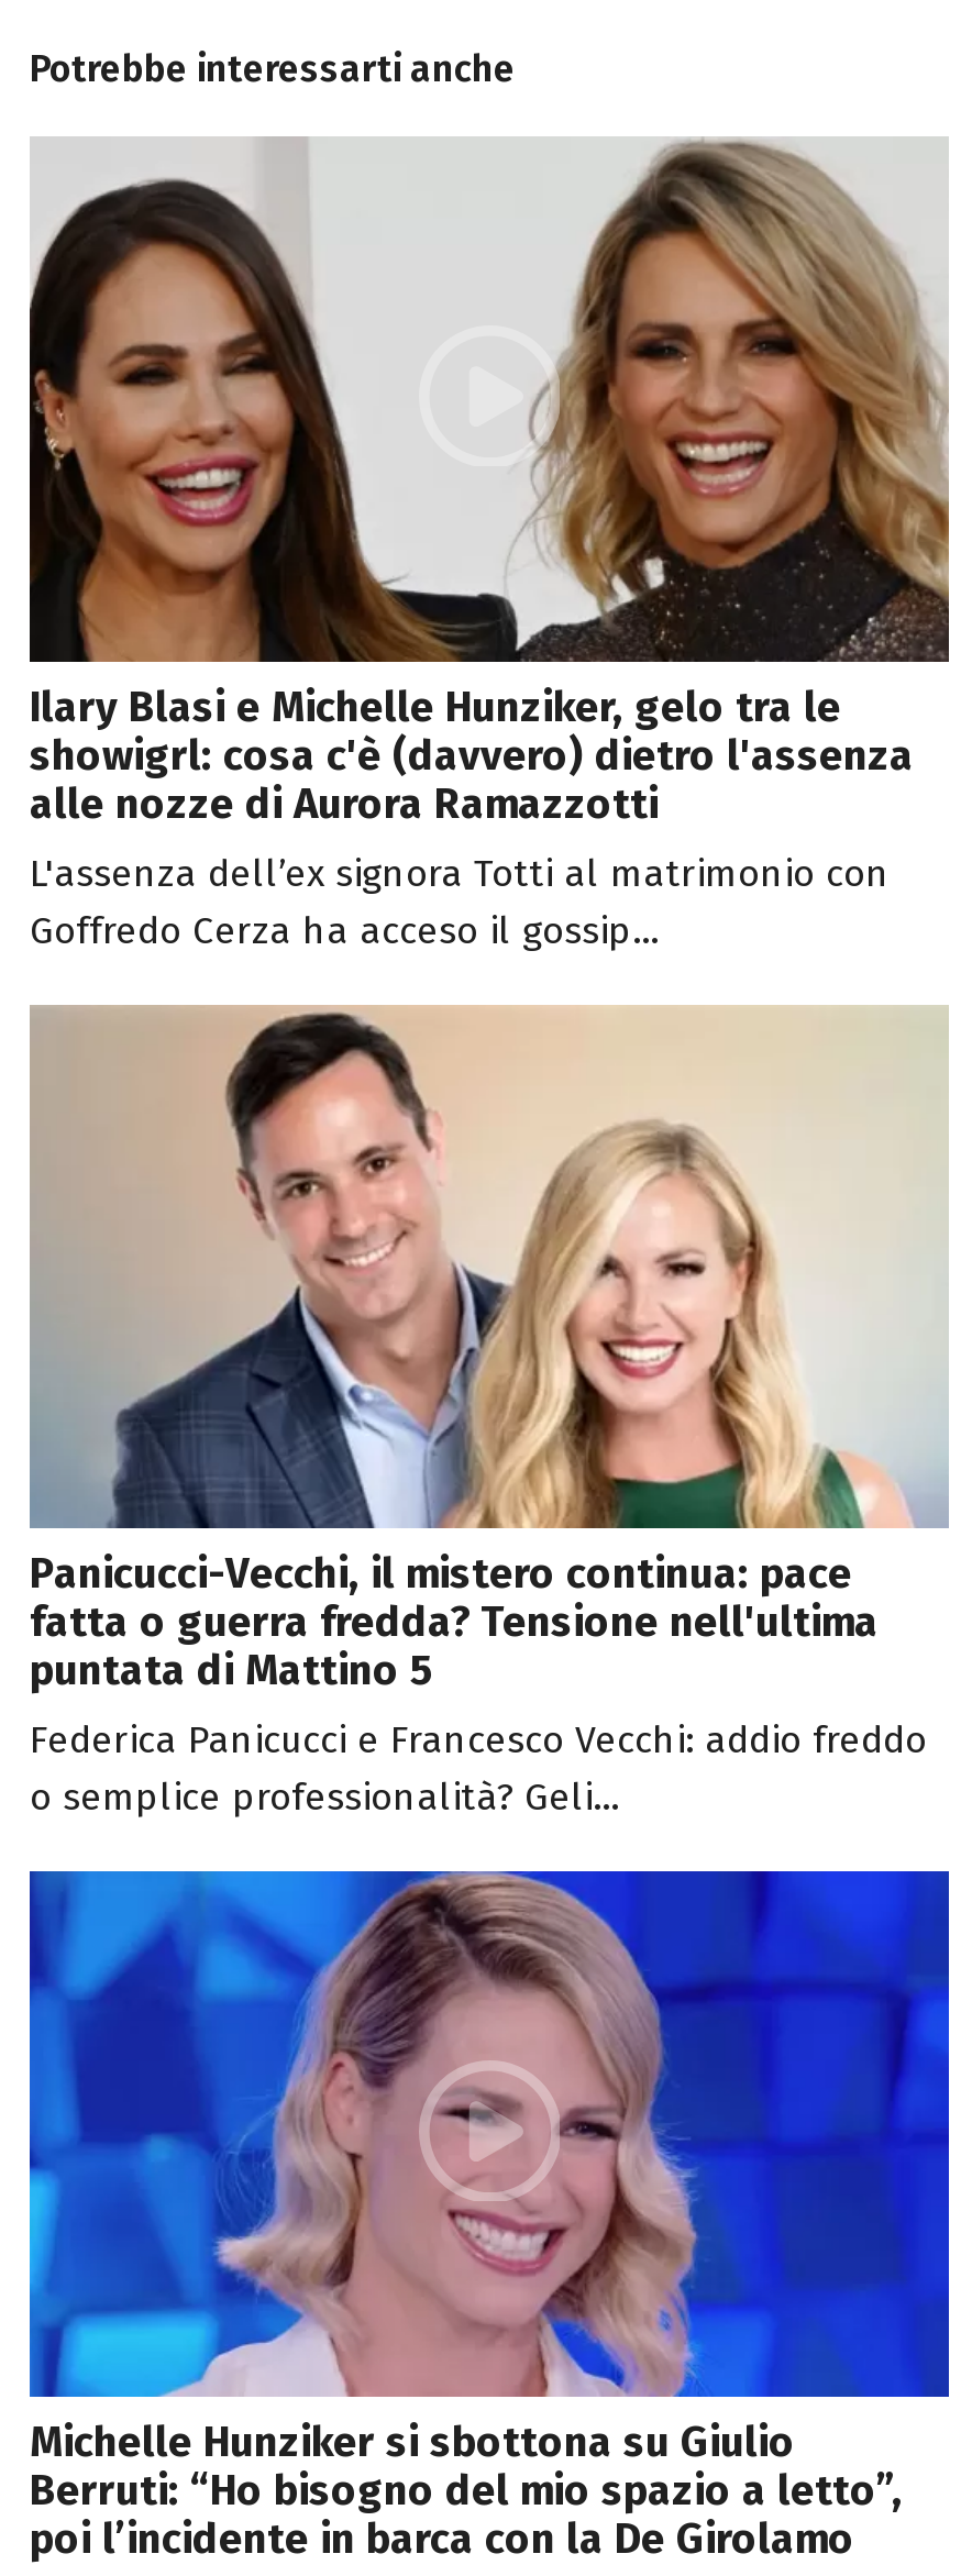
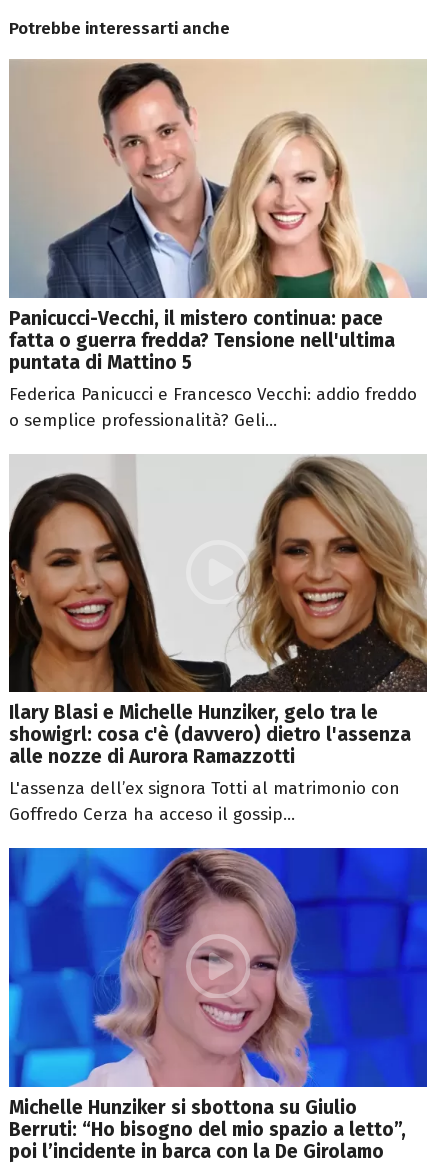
moved [30,139,951,954] -> [9,455,428,825]: [image] | Ilary Blasi e Michelle Hunziker, gelo tra le | showigrl: cosa c'è (davvero) dietro l'assenza | alle nozze di Aurora Ramazzotti | L'assenza dell’ex signora Totti al matrimonio con | Goffredo Cerza ha acceso il gossip...
moved [30,1007,949,1822] -> [9,61,427,431]: [image] | Panicucci-Vecchi, il mistero continua: pace | fatta o guerra fredda? Tensione nell'ultima | puntata di Mattino 5 | Federica Panicucci e Francesco Vecchi: addio freddo | o semplice professionalità? Geli...

